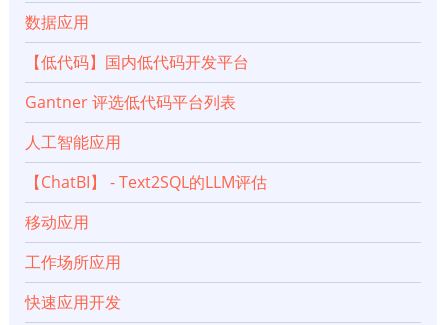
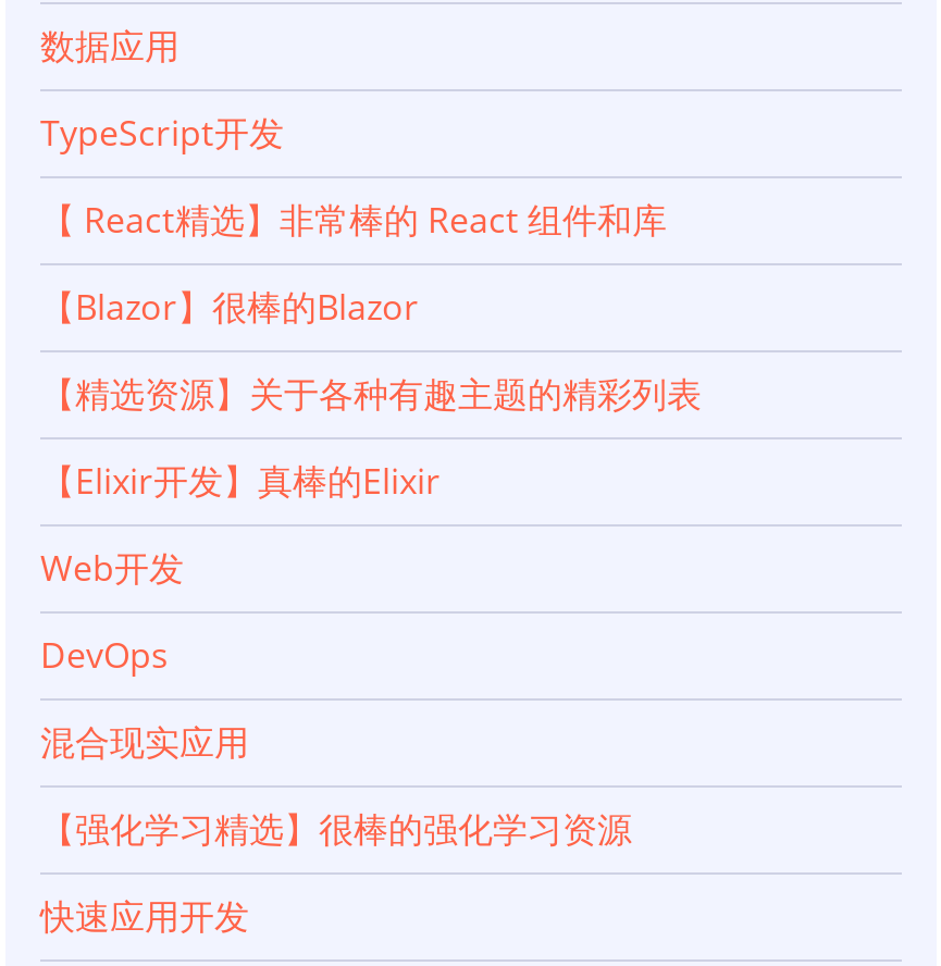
[25,51,267,273] 【低代码】国内低代码开发平台 | Gantner 评选低代码平台列表 | 人工智能应用 | 【ChatBI】 - Text2SQL的LLM评估 | 移动应用 | 工作场所应用 -> [40,109,702,853] TypeScript开发 | 【 React精选】非常棒的 React 组件和库 | 【Blazor】很棒的Blazor | 【精选资源】关于各种有趣主题的精彩列表 | 【Elixir开发】真棒的Elixir | Web开发 | DevOps | 混合现实应用 | 【强化学习精选】很棒的强化学习资源

